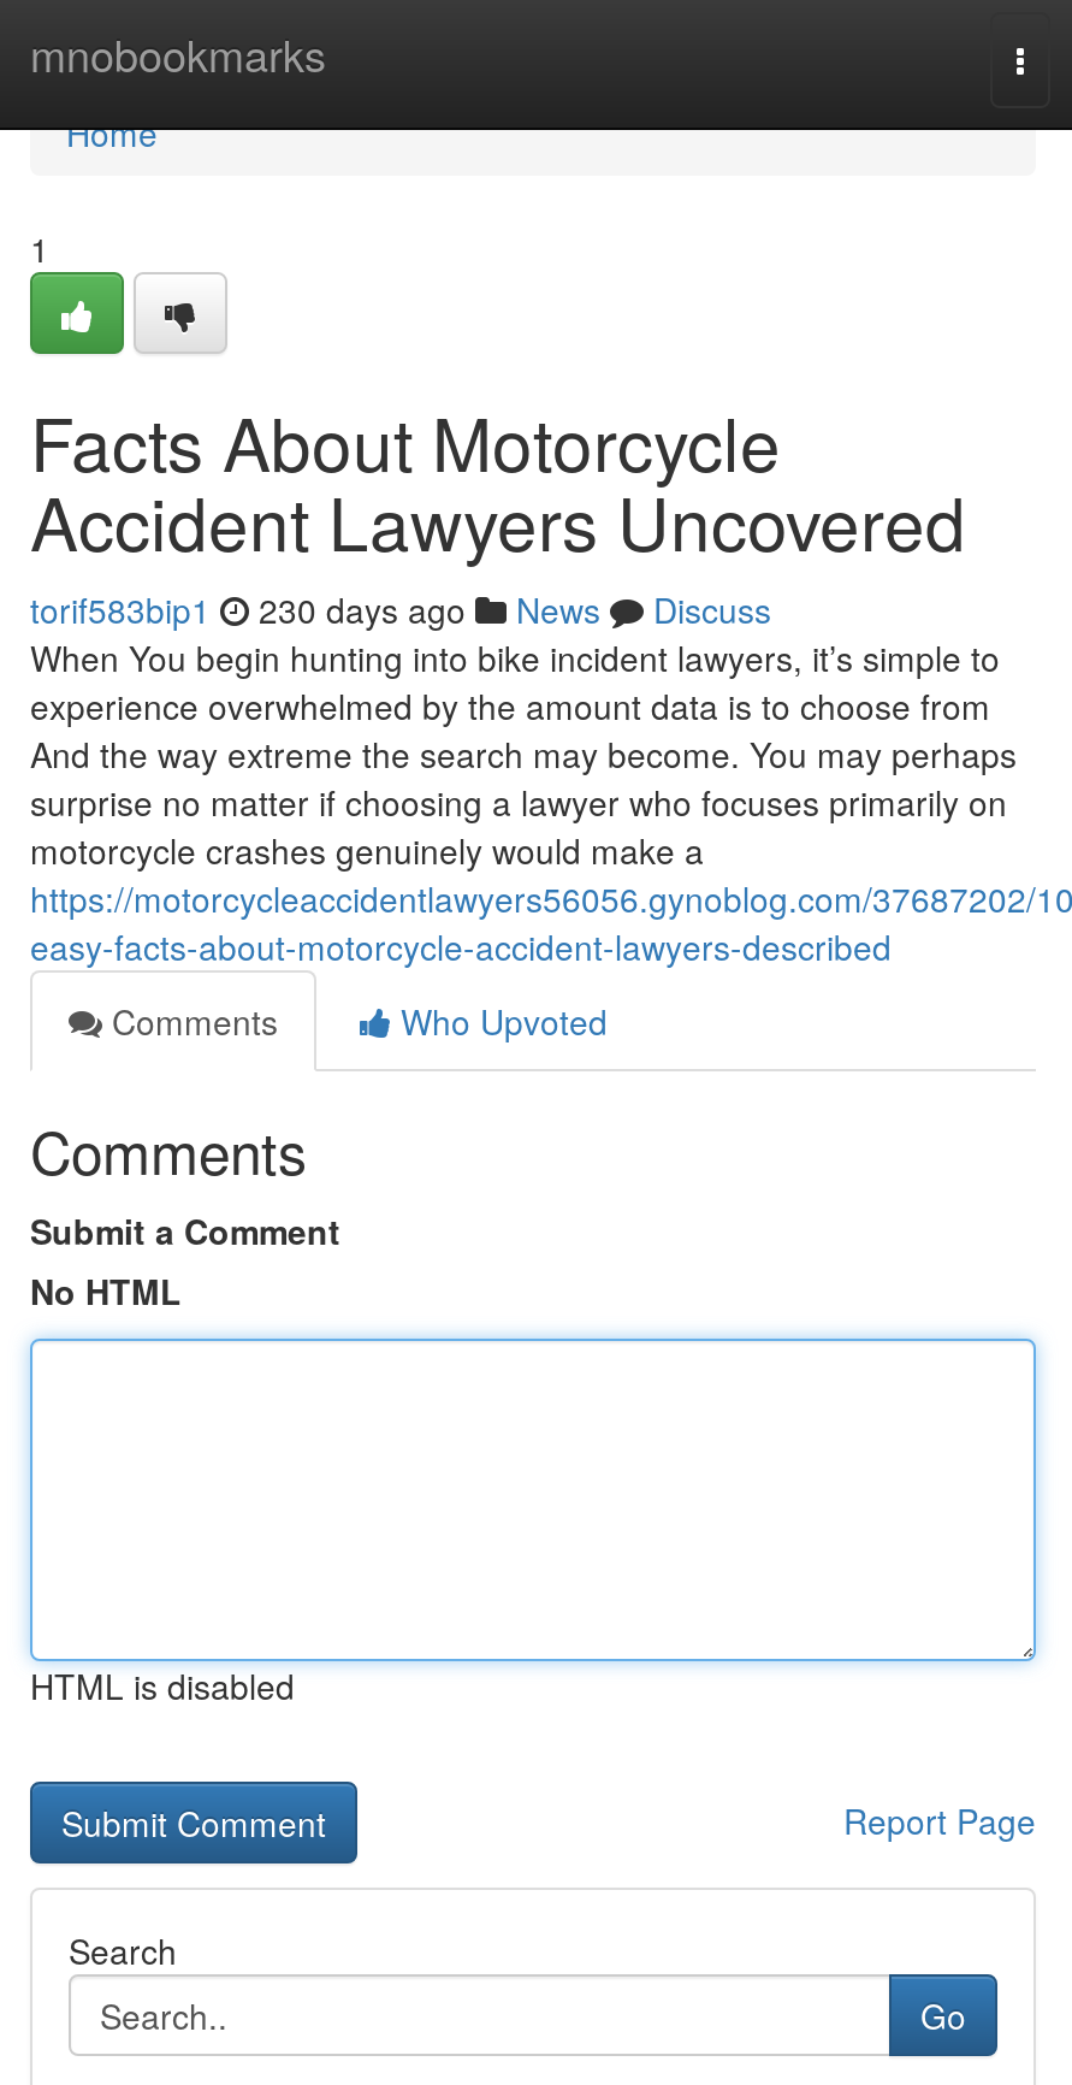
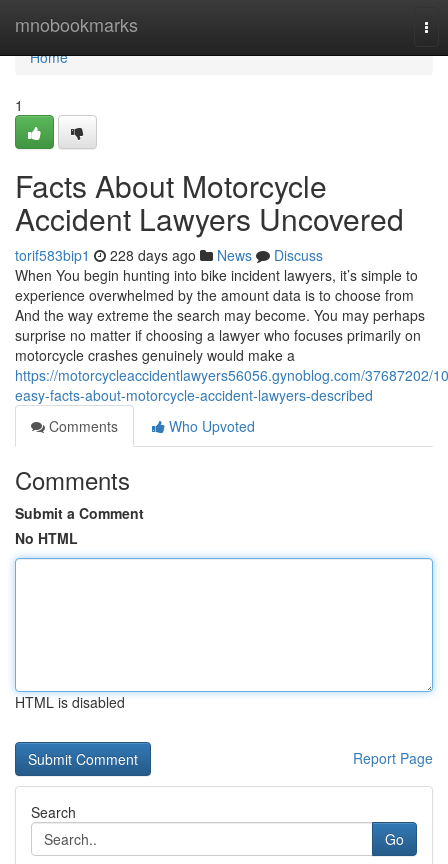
[30,585,771,633] torif583bip1 230 days ago News Discuss -> [15,245,323,265] torif583bip1 228 days ago News Discuss

